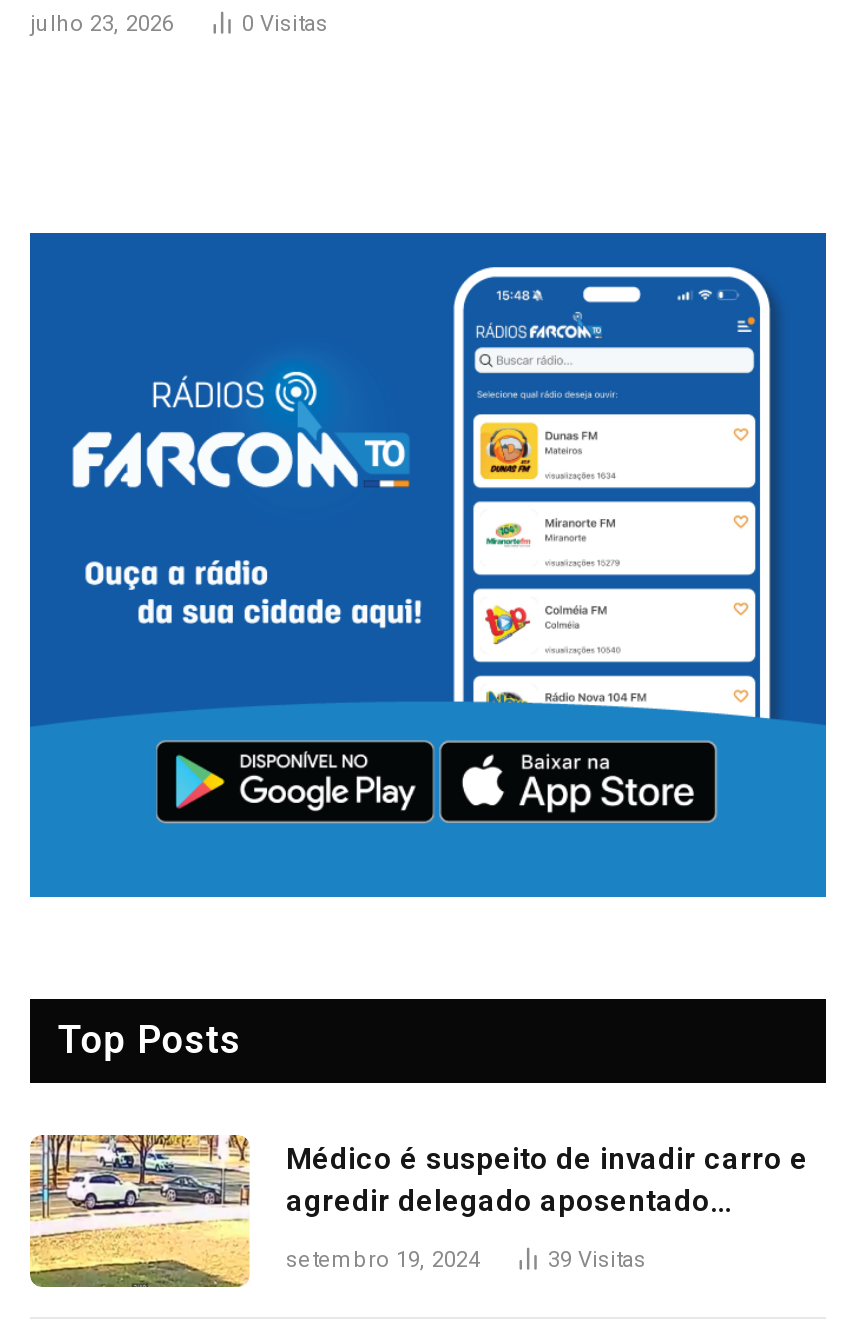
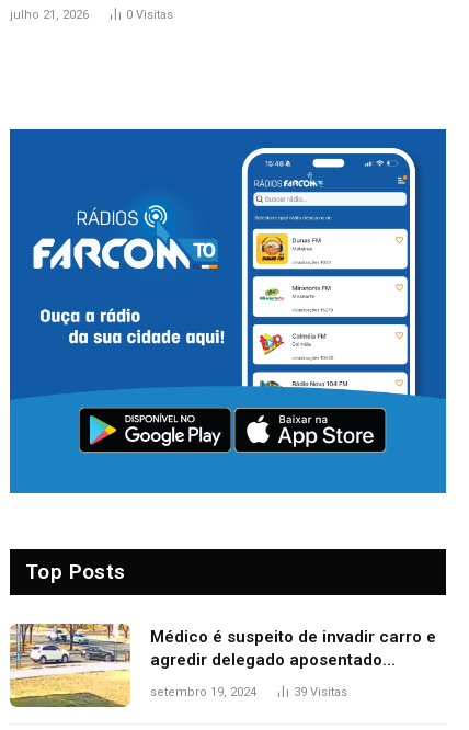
[30,11,174,37] julho 23, 2026 -> [10,8,89,22] julho 21, 2026

